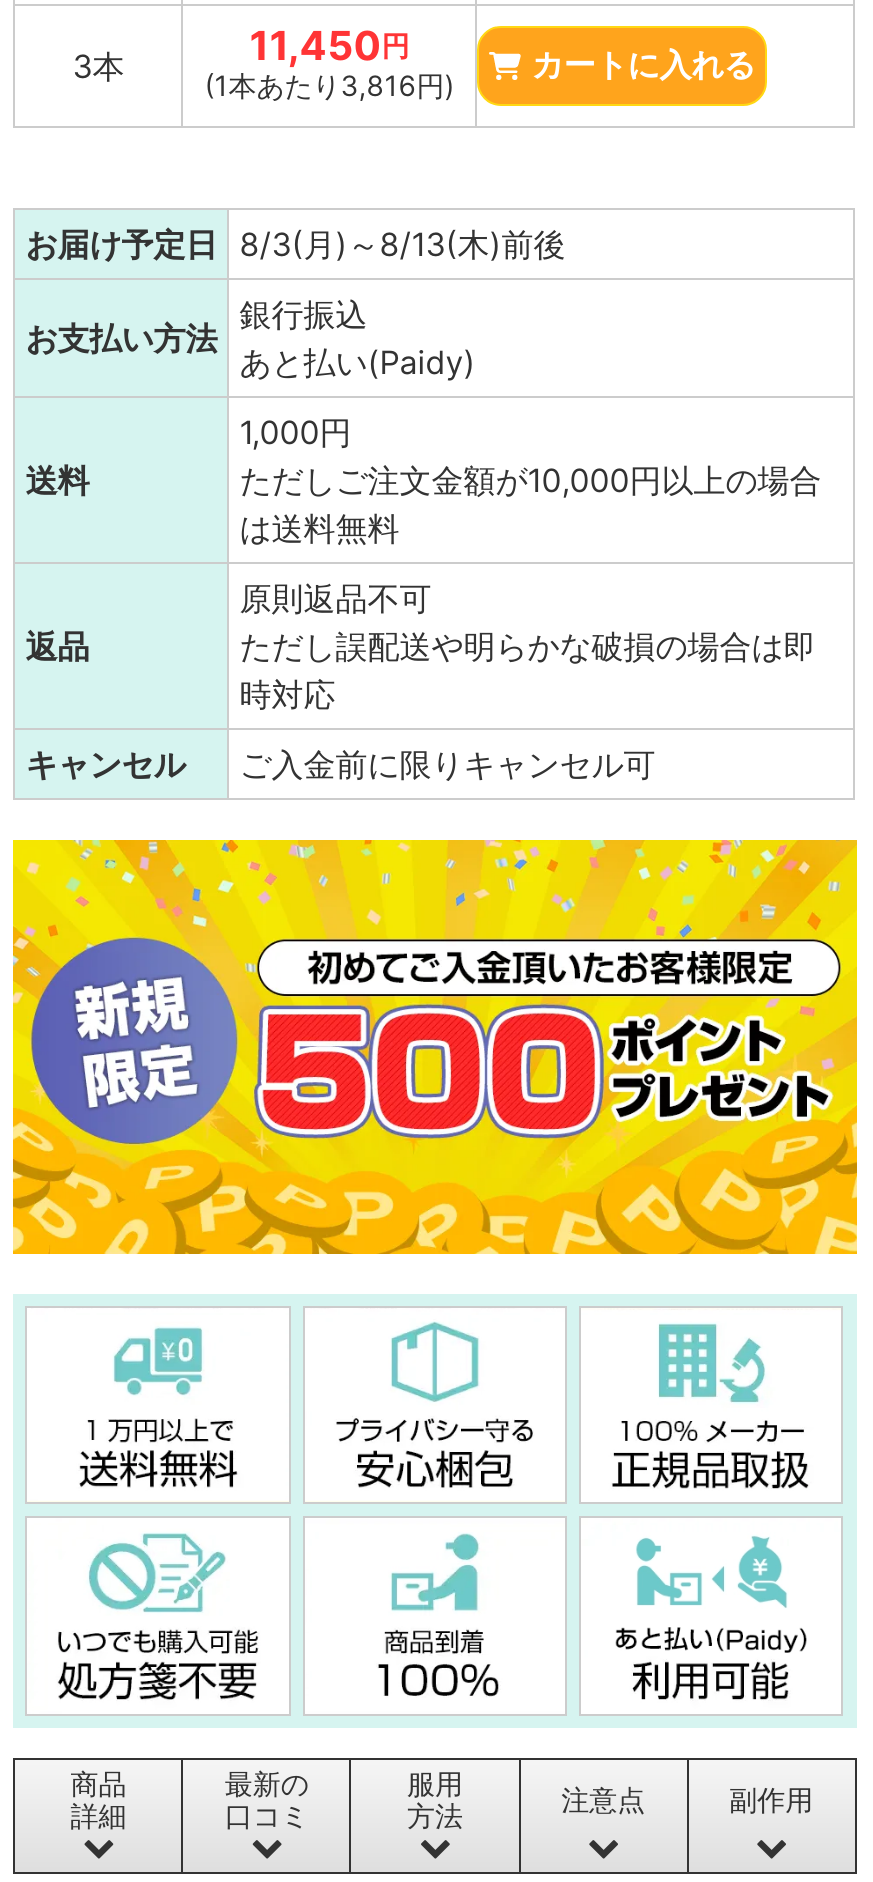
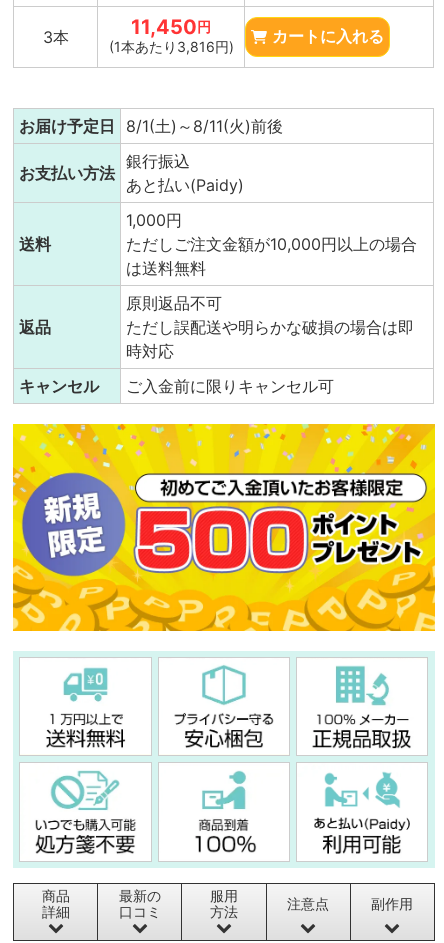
[25,225,565,265] お届け予定日 8/3(月)～8/13(木)前後 -> [19,116,283,136] お届け予定日 8/1(土)～8/11(火)前後

